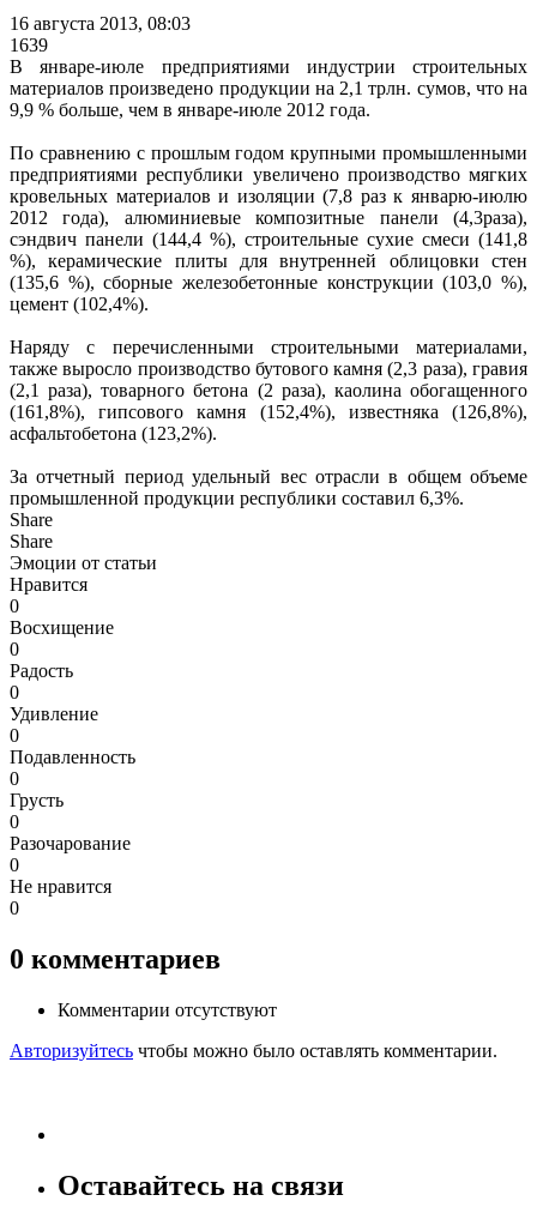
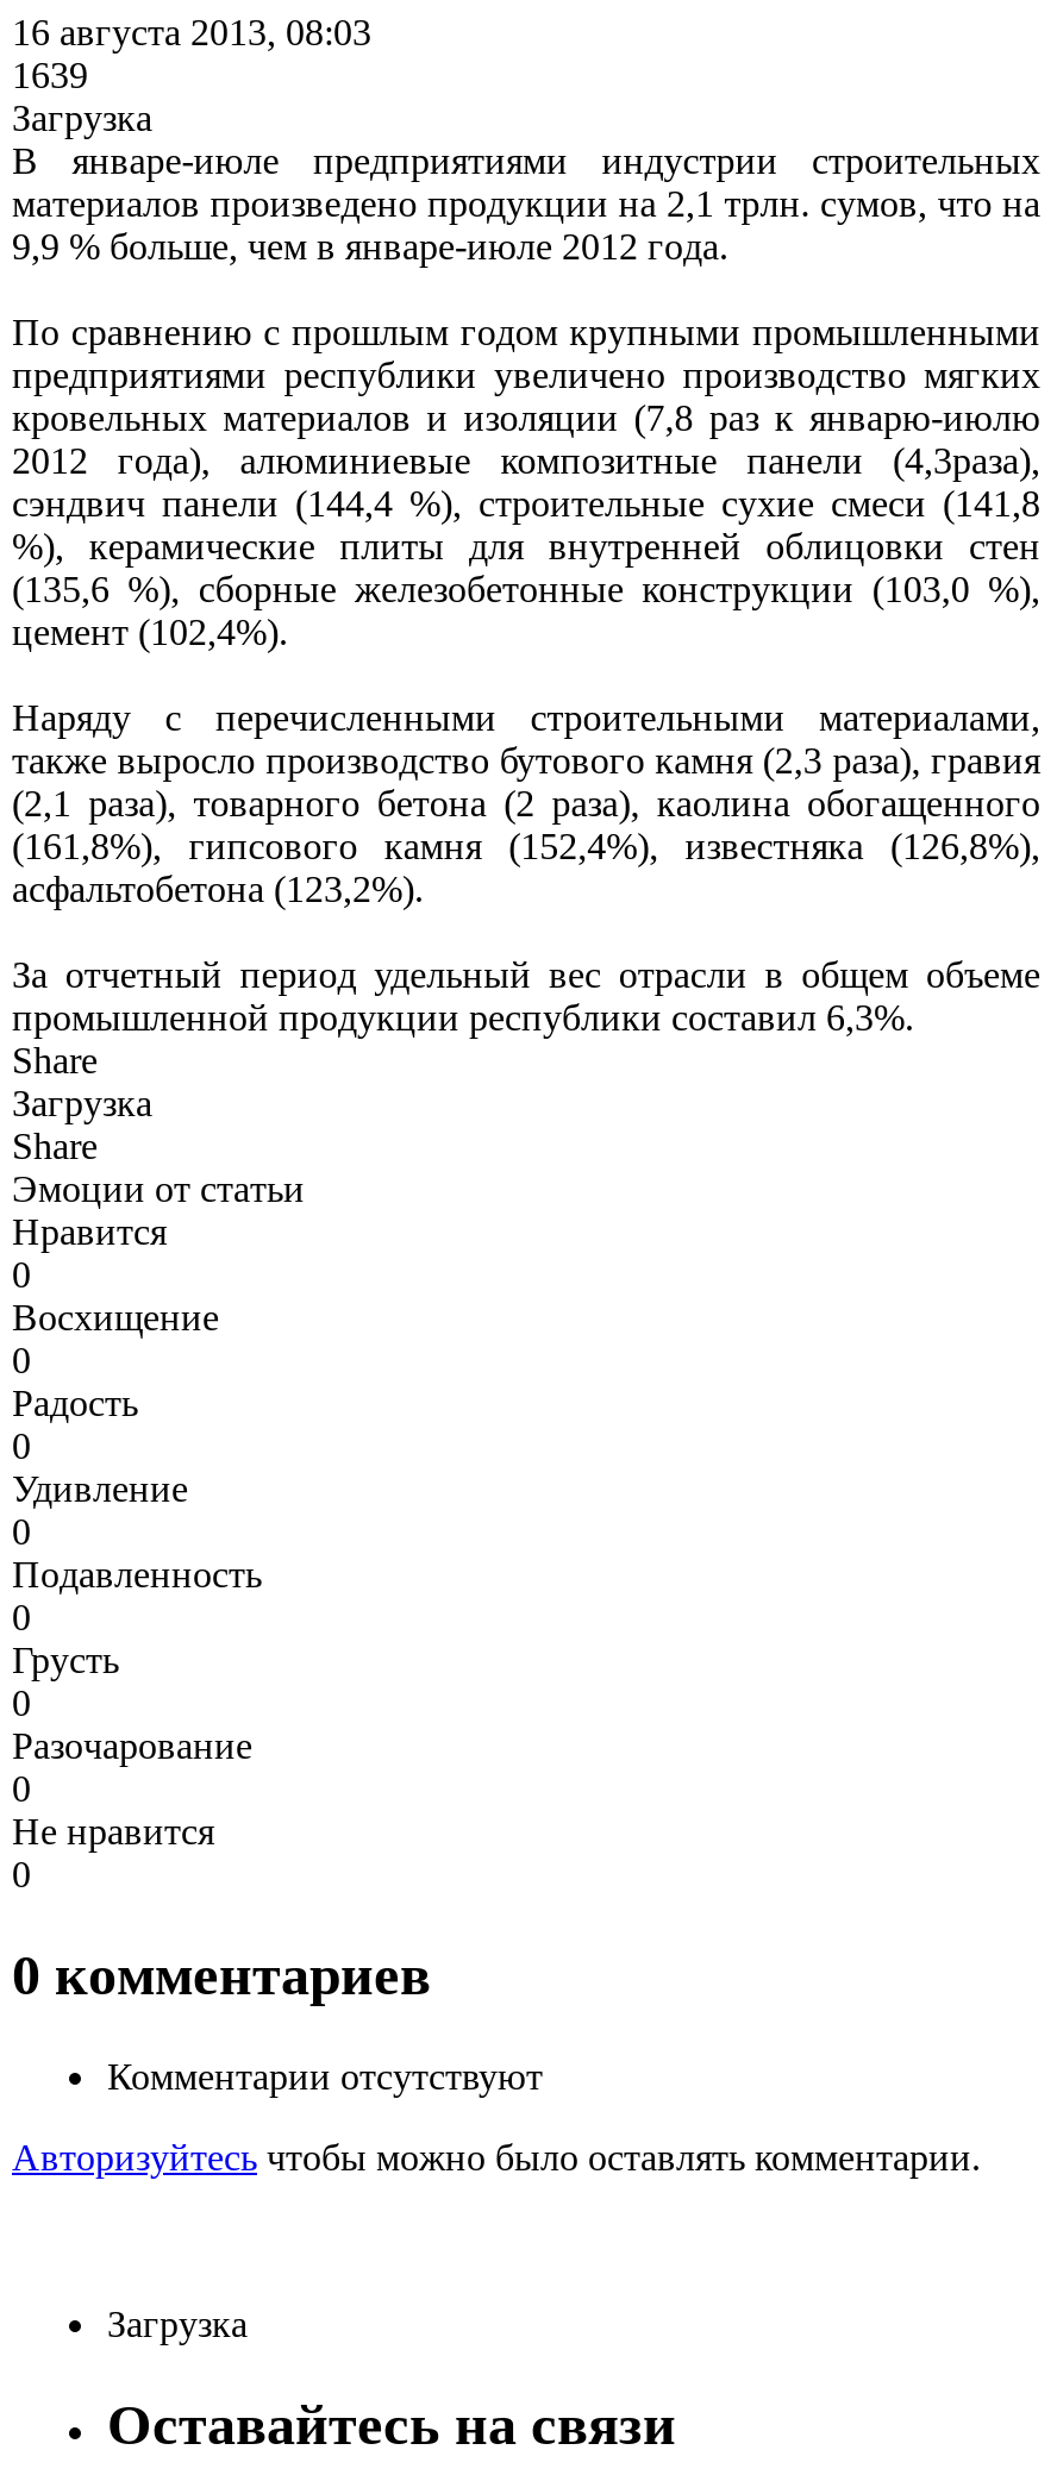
none -> [12,97,152,138] Загрузка
none -> [12,1082,152,1123] Загрузка
none -> [107,2303,248,2343] Загрузка

